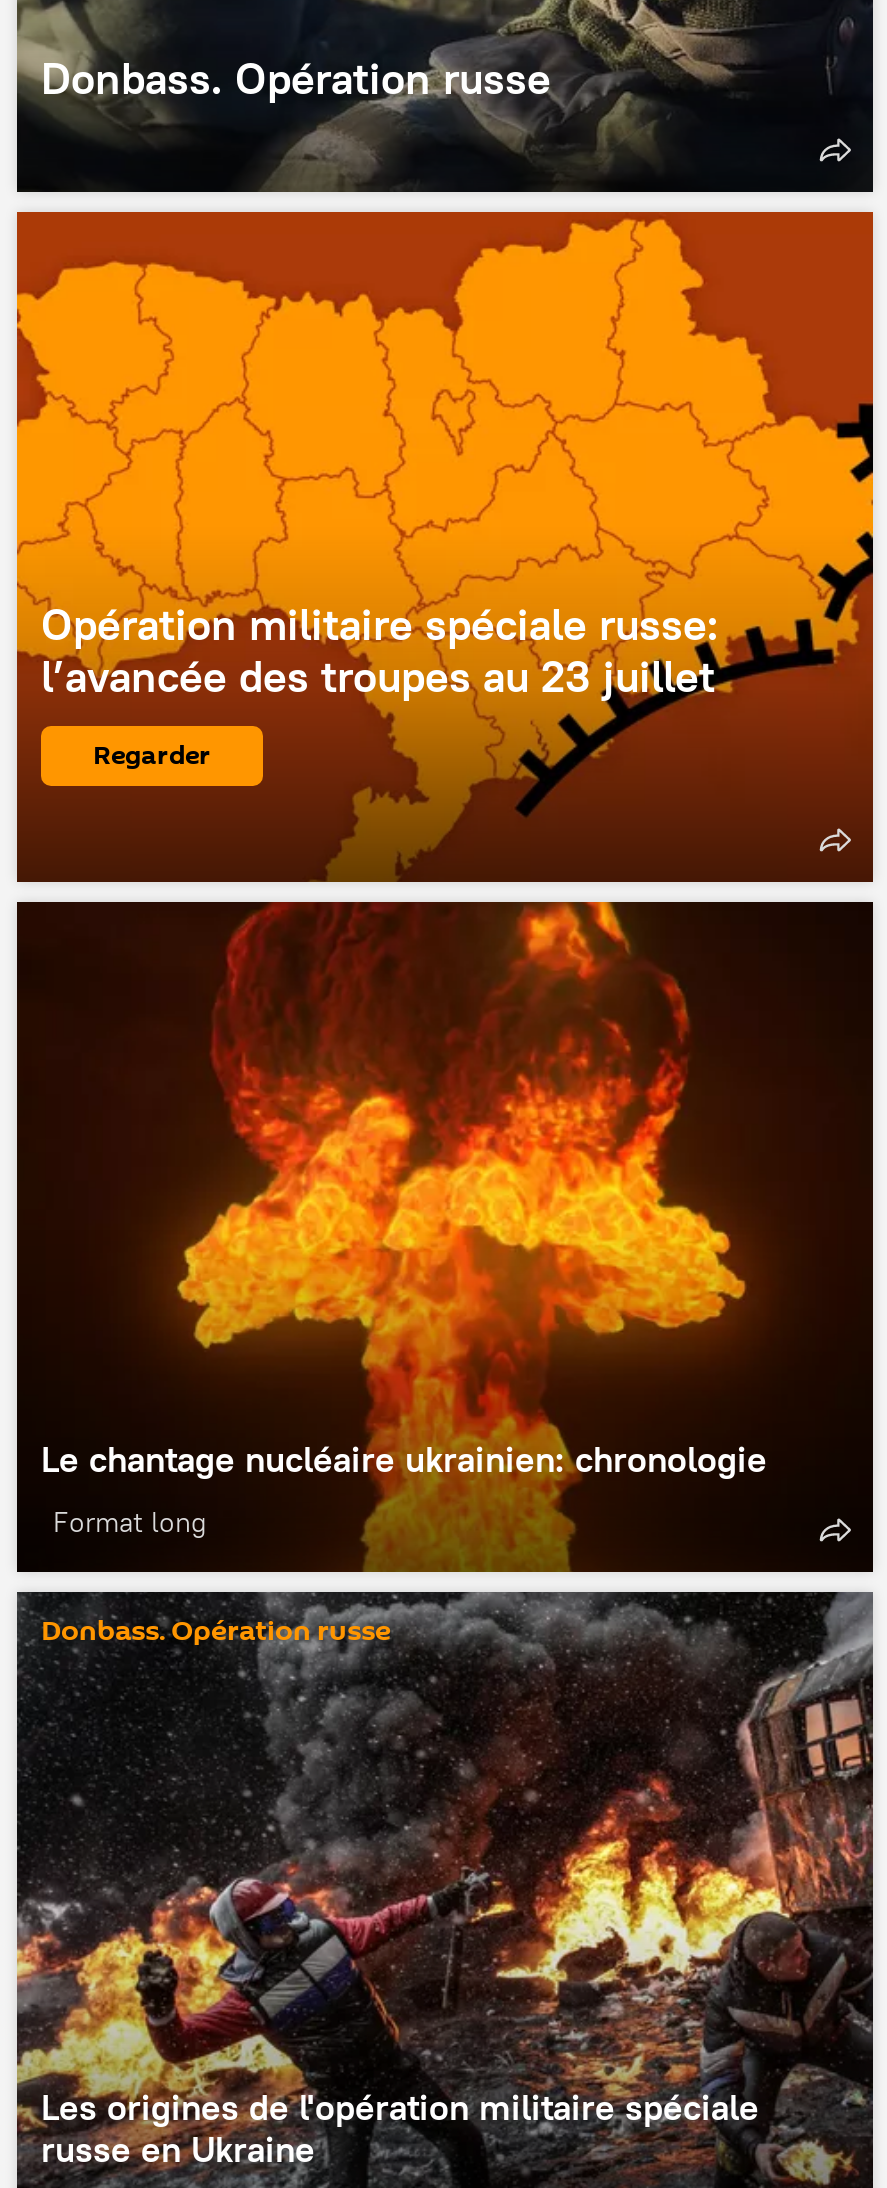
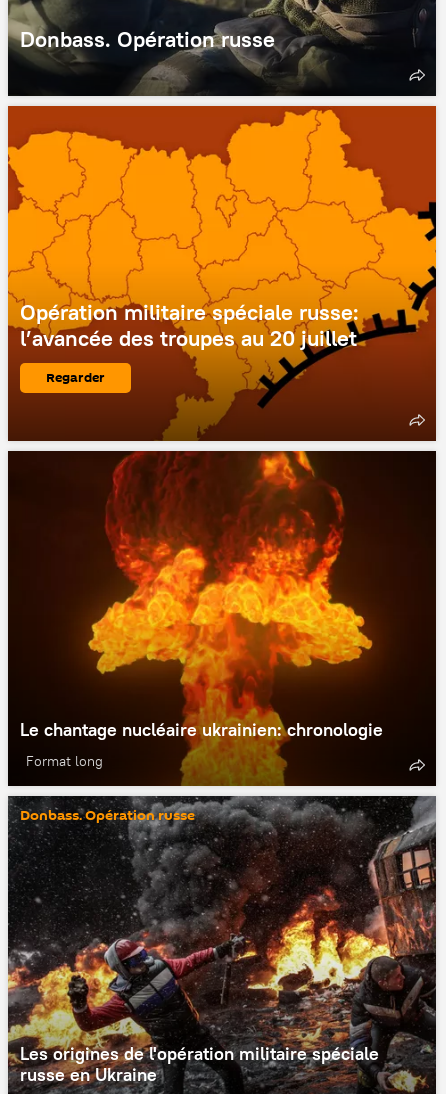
[41,648,715,704] l’avancée des troupes au 23 juillet -> [20,324,357,352] l’avancée des troupes au 20 juillet

